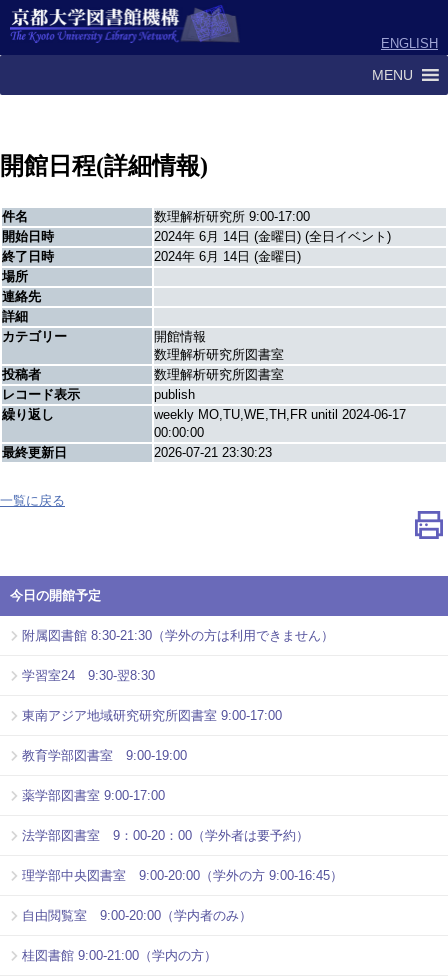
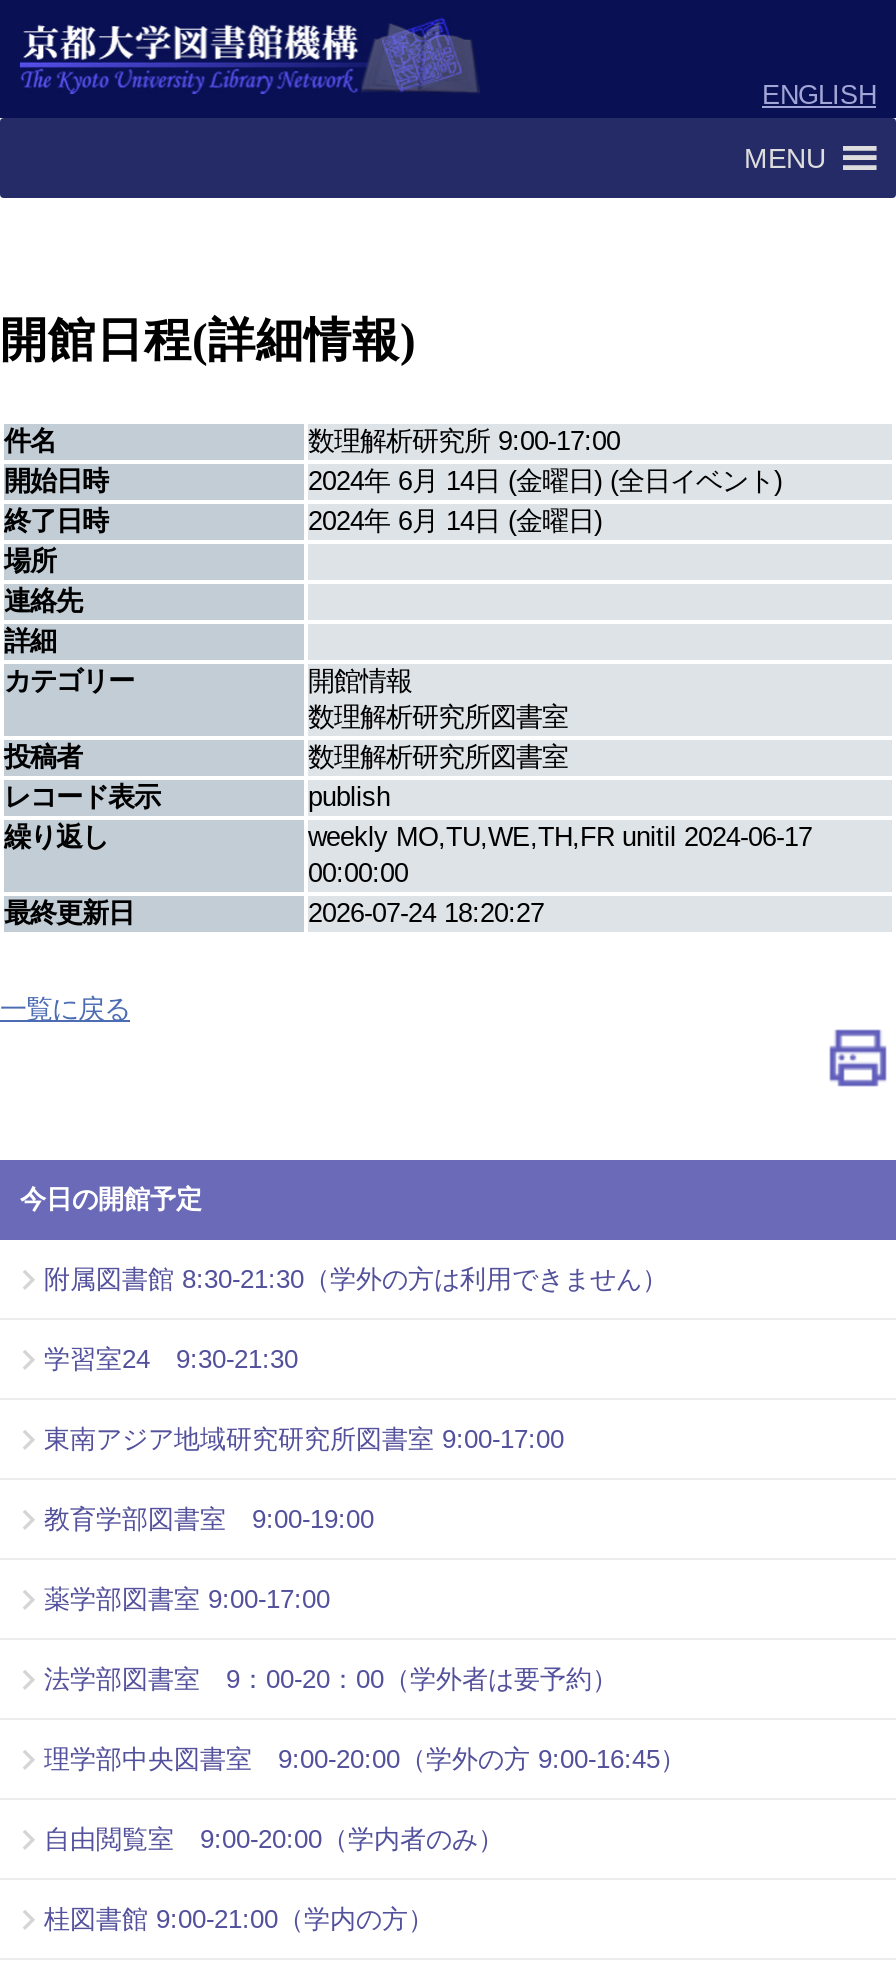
[154,445,272,460] 2026-07-21 23:30:23 -> [308,898,544,928] 2026-07-24 18:20:27
[22,668,155,683] 学習室24 9:30-翌8:30 -> [44,1345,298,1375] 学習室24 9:30-21:30

